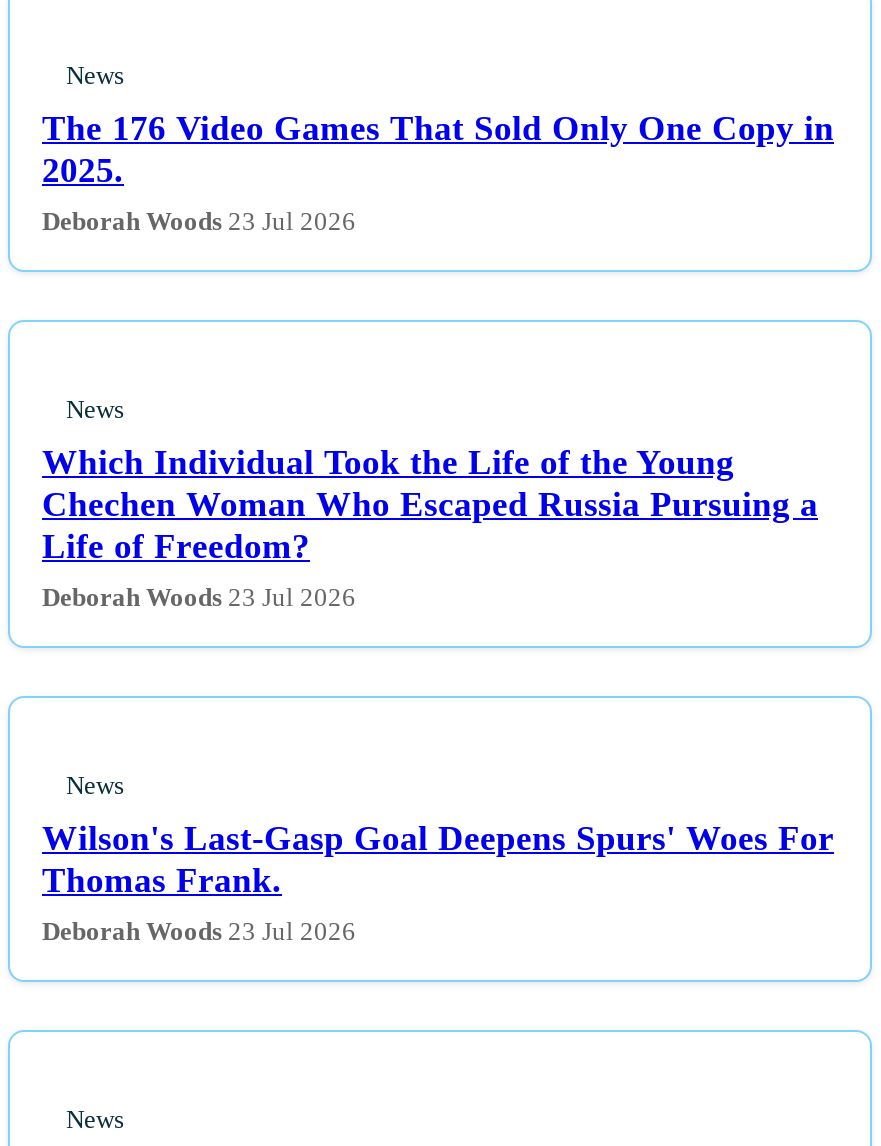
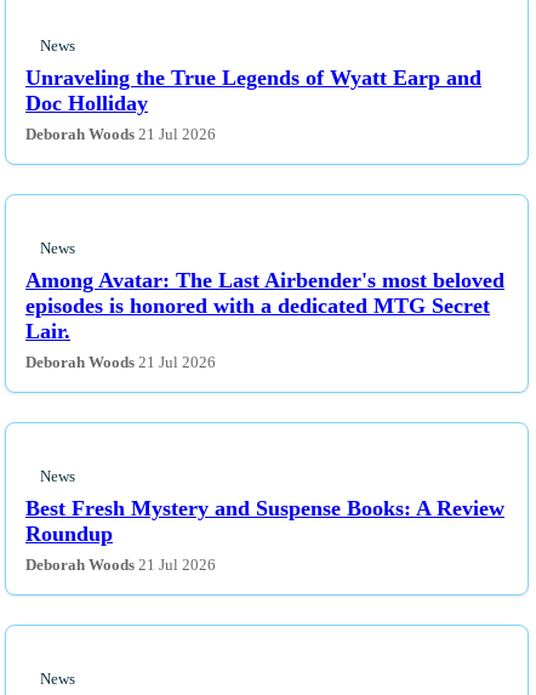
[42,108,834,236] The 176 Video Games That Sold Only One Copy in | 2025. | Deborah Woods 23 Jul 2026 -> [25,66,481,143] Unraveling the True Legends of Wyatt Earp and | Doc Holliday | Deborah Woods 21 Jul 2026
[42,442,818,612] Which Individual Took the Life of the Young | Chechen Woman Who Escaped Russia Pursuing a | Life of Freedom? | Deborah Woods 23 Jul 2026 -> [25,268,504,371] Among Avatar: The Last Airbender's most beloved | episodes is honored with a dedicated MTG Secret | Lair. | Deborah Woods 21 Jul 2026
[42,818,834,946] Wilson's Last-Gasp Goal Deepens Spurs' Woes For | Thomas Frank. | Deborah Woods 23 Jul 2026 -> [25,496,504,574] Best Fresh Mystery and Suspense Books: A Review | Roundup | Deborah Woods 21 Jul 2026

